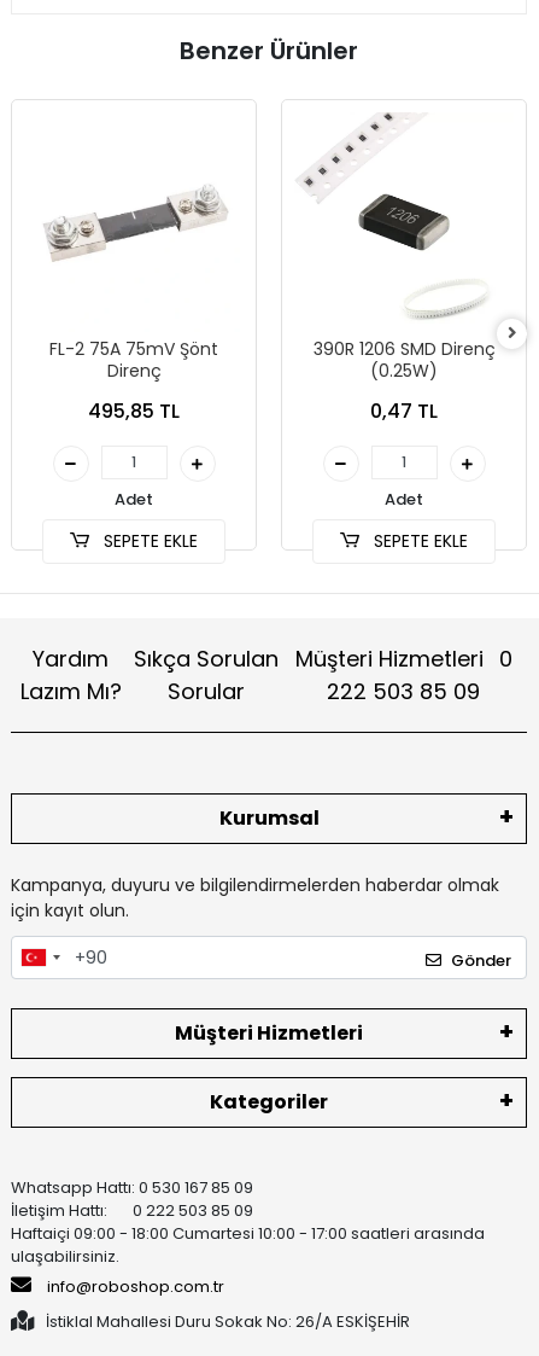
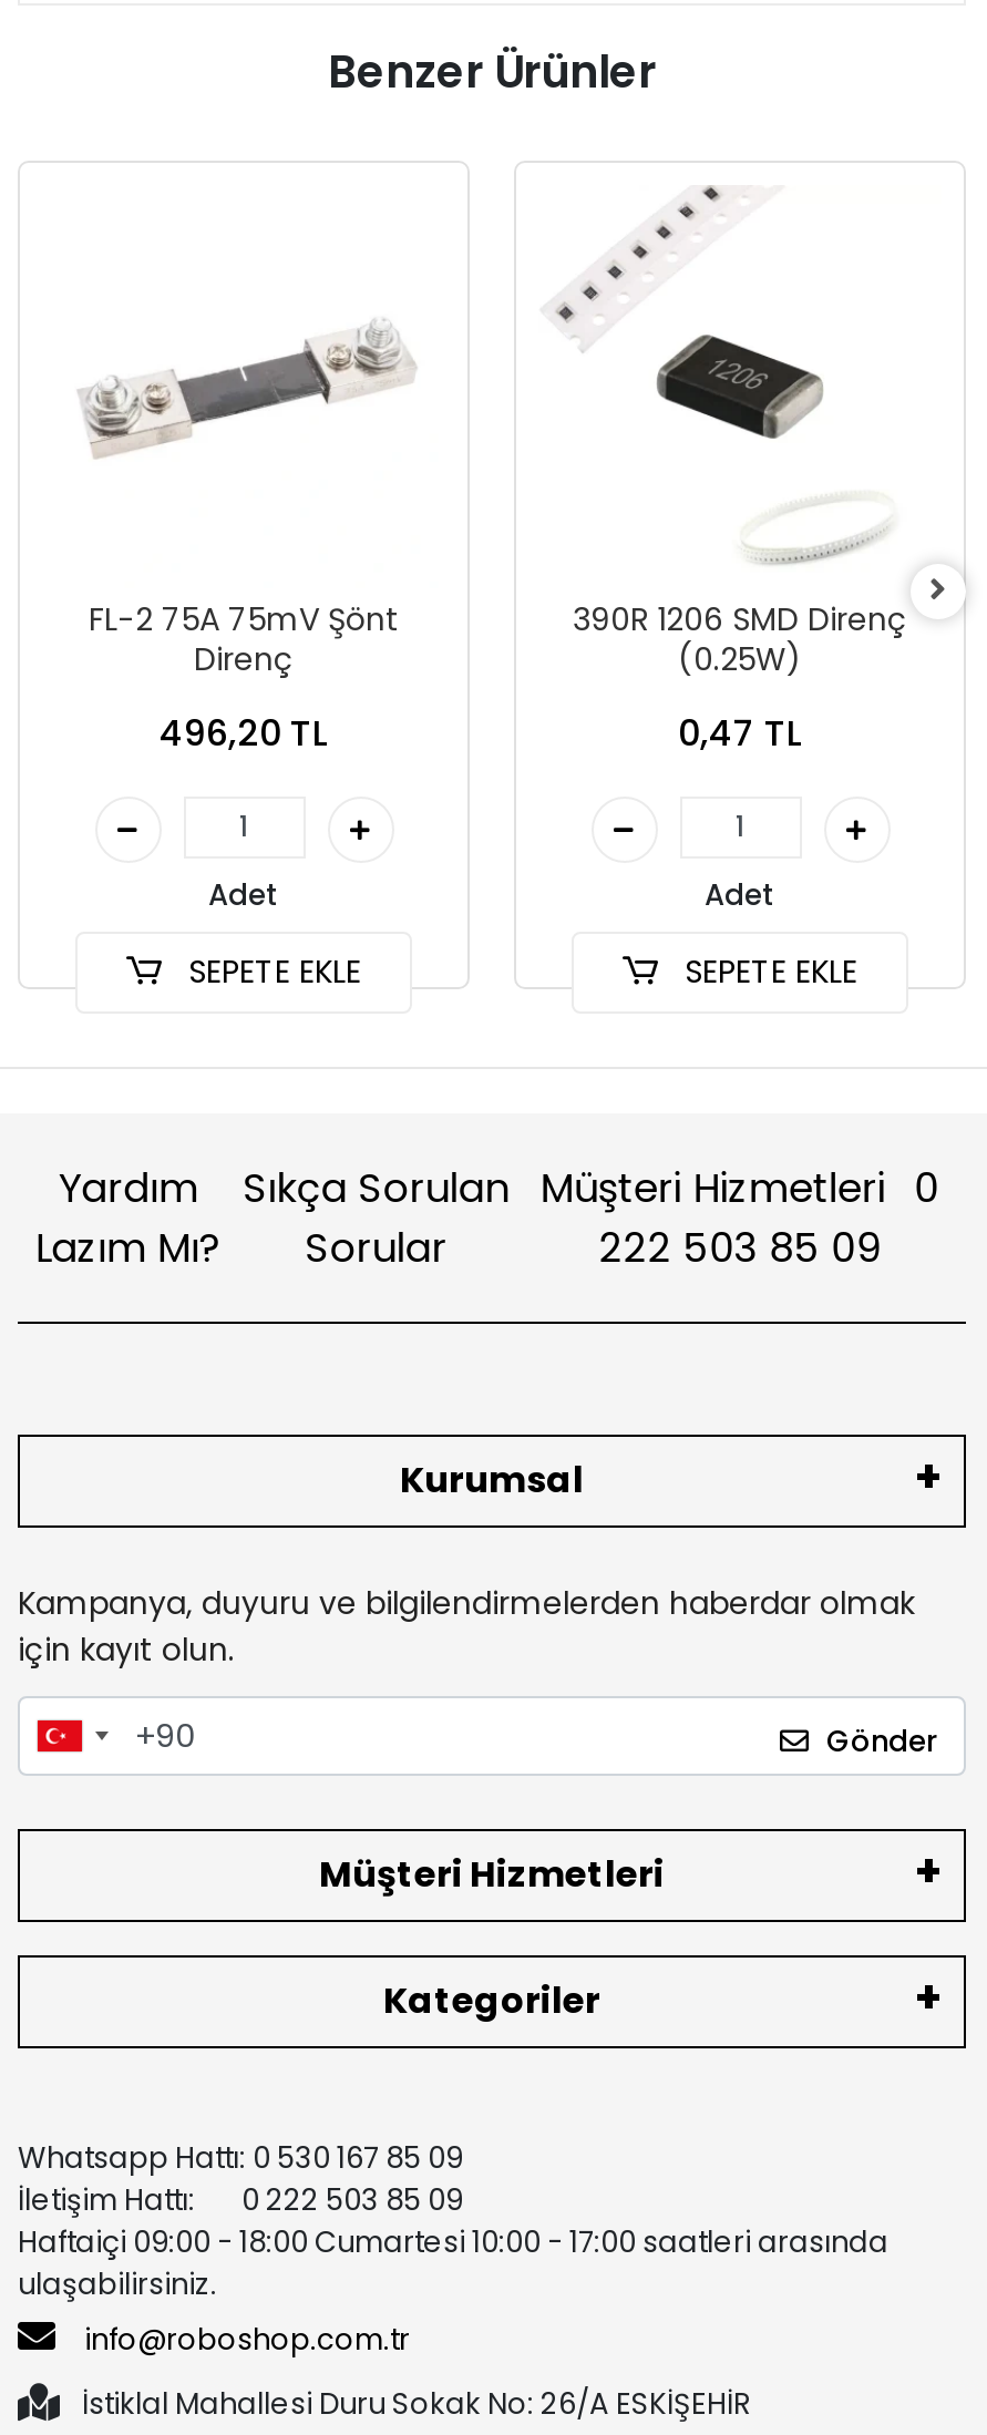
[88,397,180,425] 495,85 TL -> [160,708,328,759] 496,20 TL

